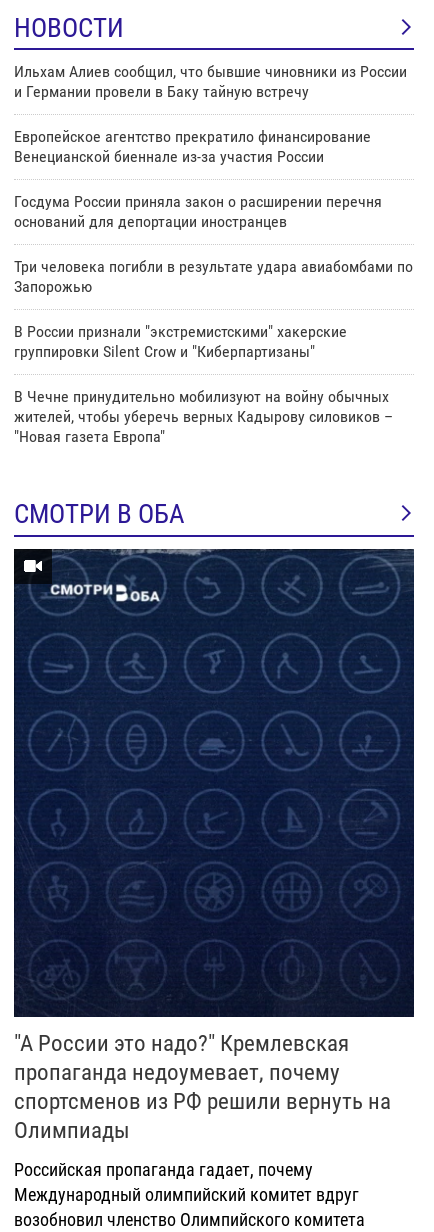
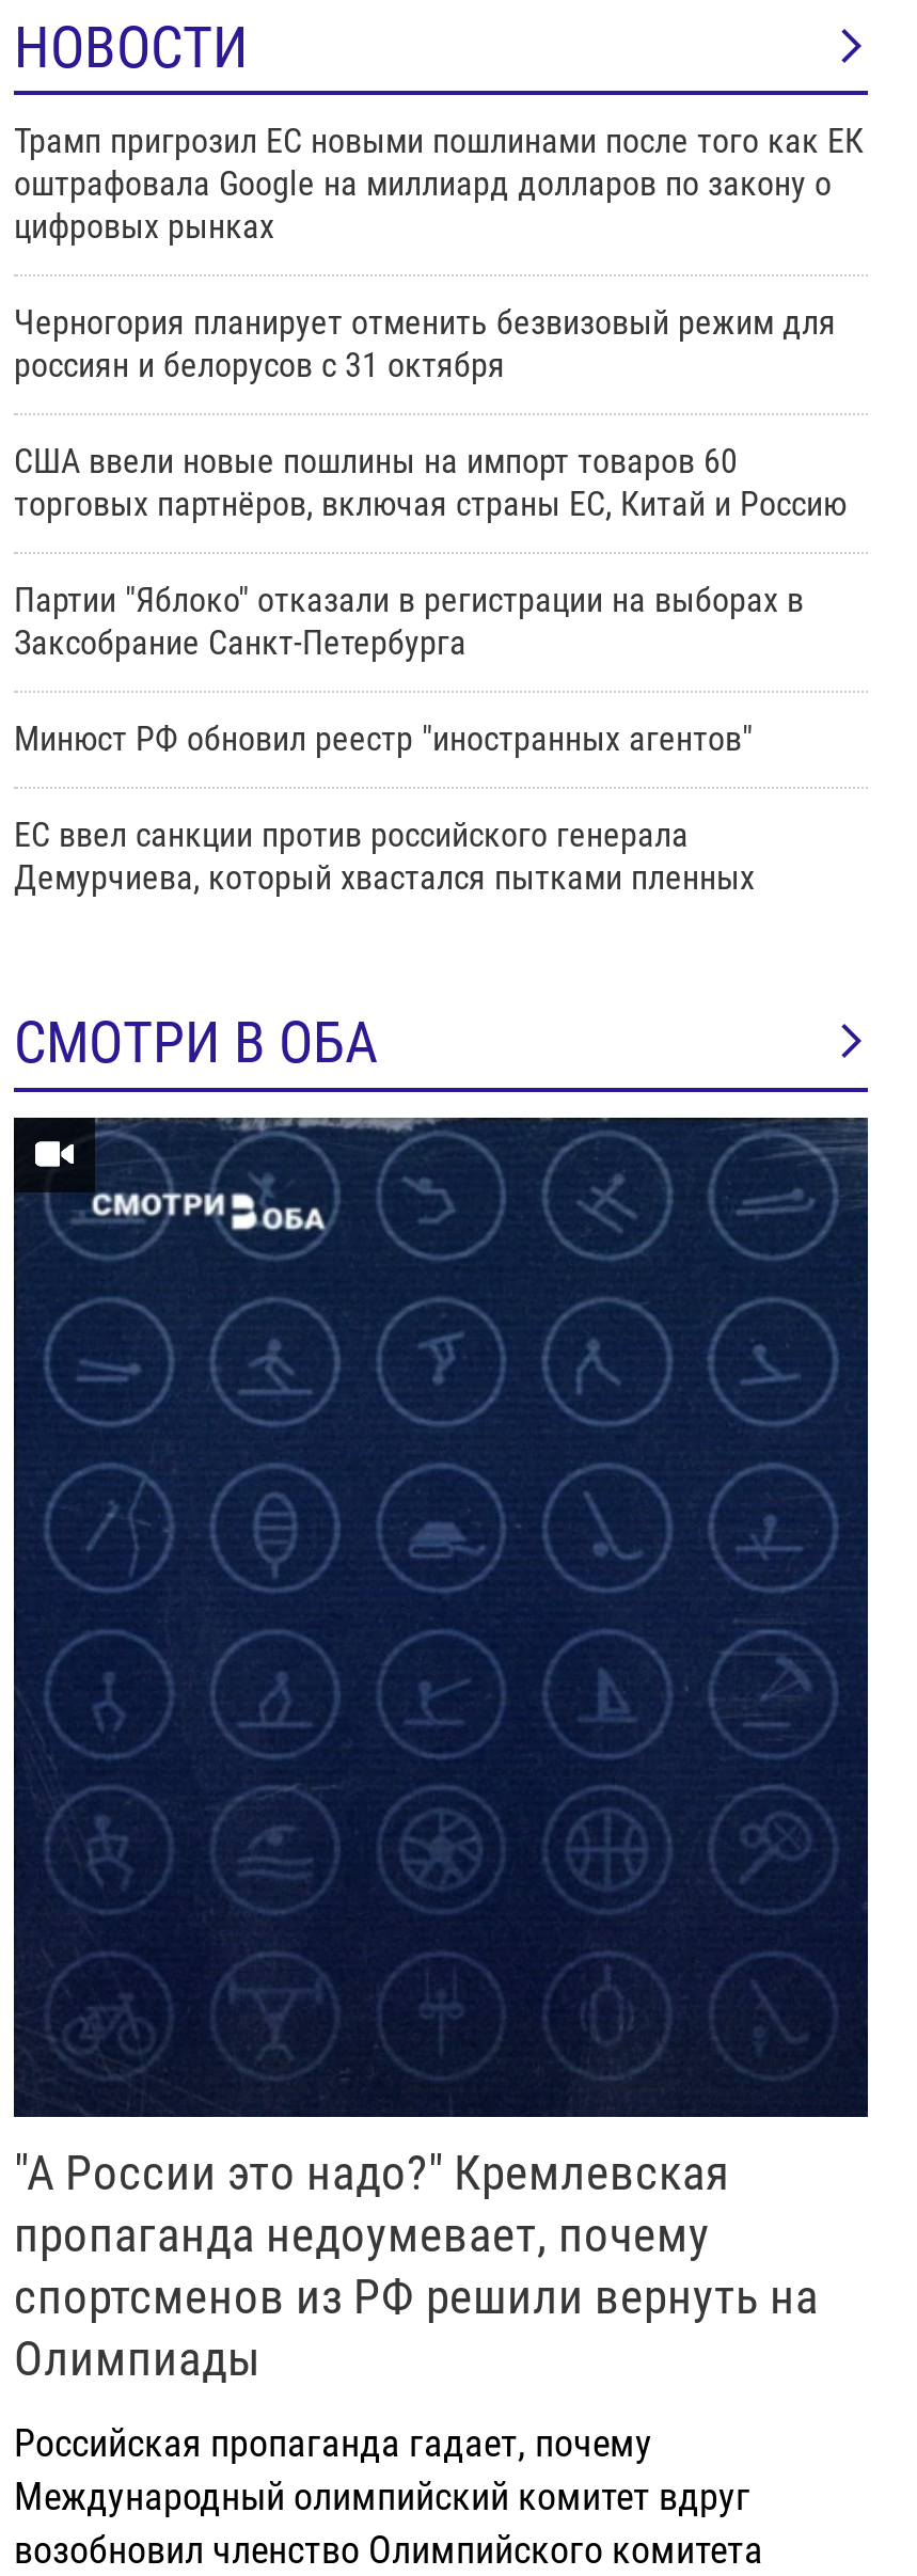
[14,62,407,101] Ильхам Алиев сообщил, что бывшие чиновники из России | и Германии провели в Баку тайную встречу -> [14,121,864,247] Трамп пригрозил EC новыми пошлинами после того как ЕК | оштрафовала Google на миллиард долларов по закону о | цифровых рынках
[14,127,371,166] Европейское агентство прекратило финансирование | Венецианской биеннале из-за участия России -> [14,303,836,386] Черногория планирует отменить безвизовый режим для | россиян и белорусов с 31 октября
[14,192,382,231] Госдума России приняла закон о расширении перечня | оснований для депортации иностранцев -> [14,442,847,525] США ввели новые пошлины на импорт товаров 60 | торговых партнёров, включая страны ЕС, Китай и Россию
[14,257,413,296] Три человека погибли в результате удара авиабомбами по | Запорожью -> [14,580,804,664] Партии "Яблоко" отказали в регистрации на выборах в | Заксобрание Санкт-Петербурга
[14,322,347,361] В России признали "экстремистскими" хакерские | группировки Silent Crow и "Киберпартизаны" -> [14,719,753,760] Минюст РФ обновил реестр "иностранных агентов"
[14,387,393,446] В Чечне принудительно мобилизуют на войну обычных | жителей, чтобы уберечь верных Кадырову силовиков – | "Новая газета Европа" -> [14,815,755,898] ЕС ввел санкции против российского генерала | Демурчиева, который хвастался пытками пленных

